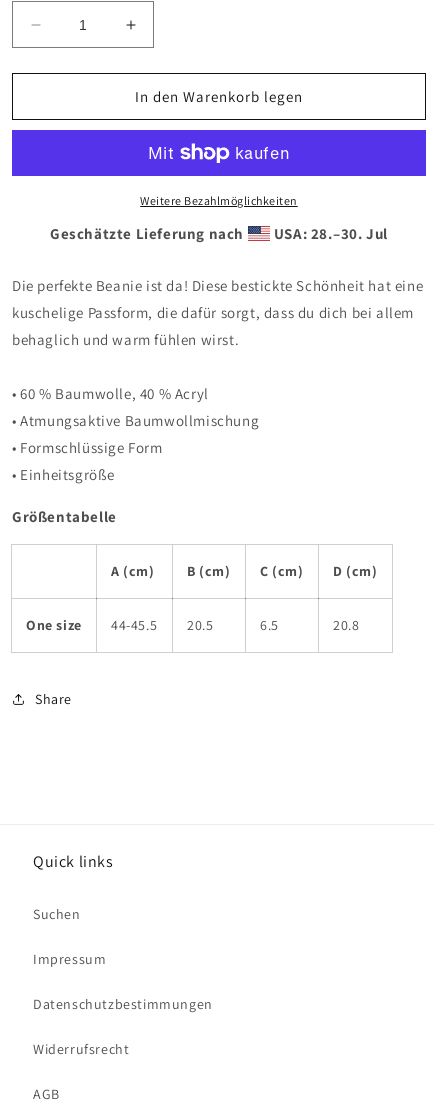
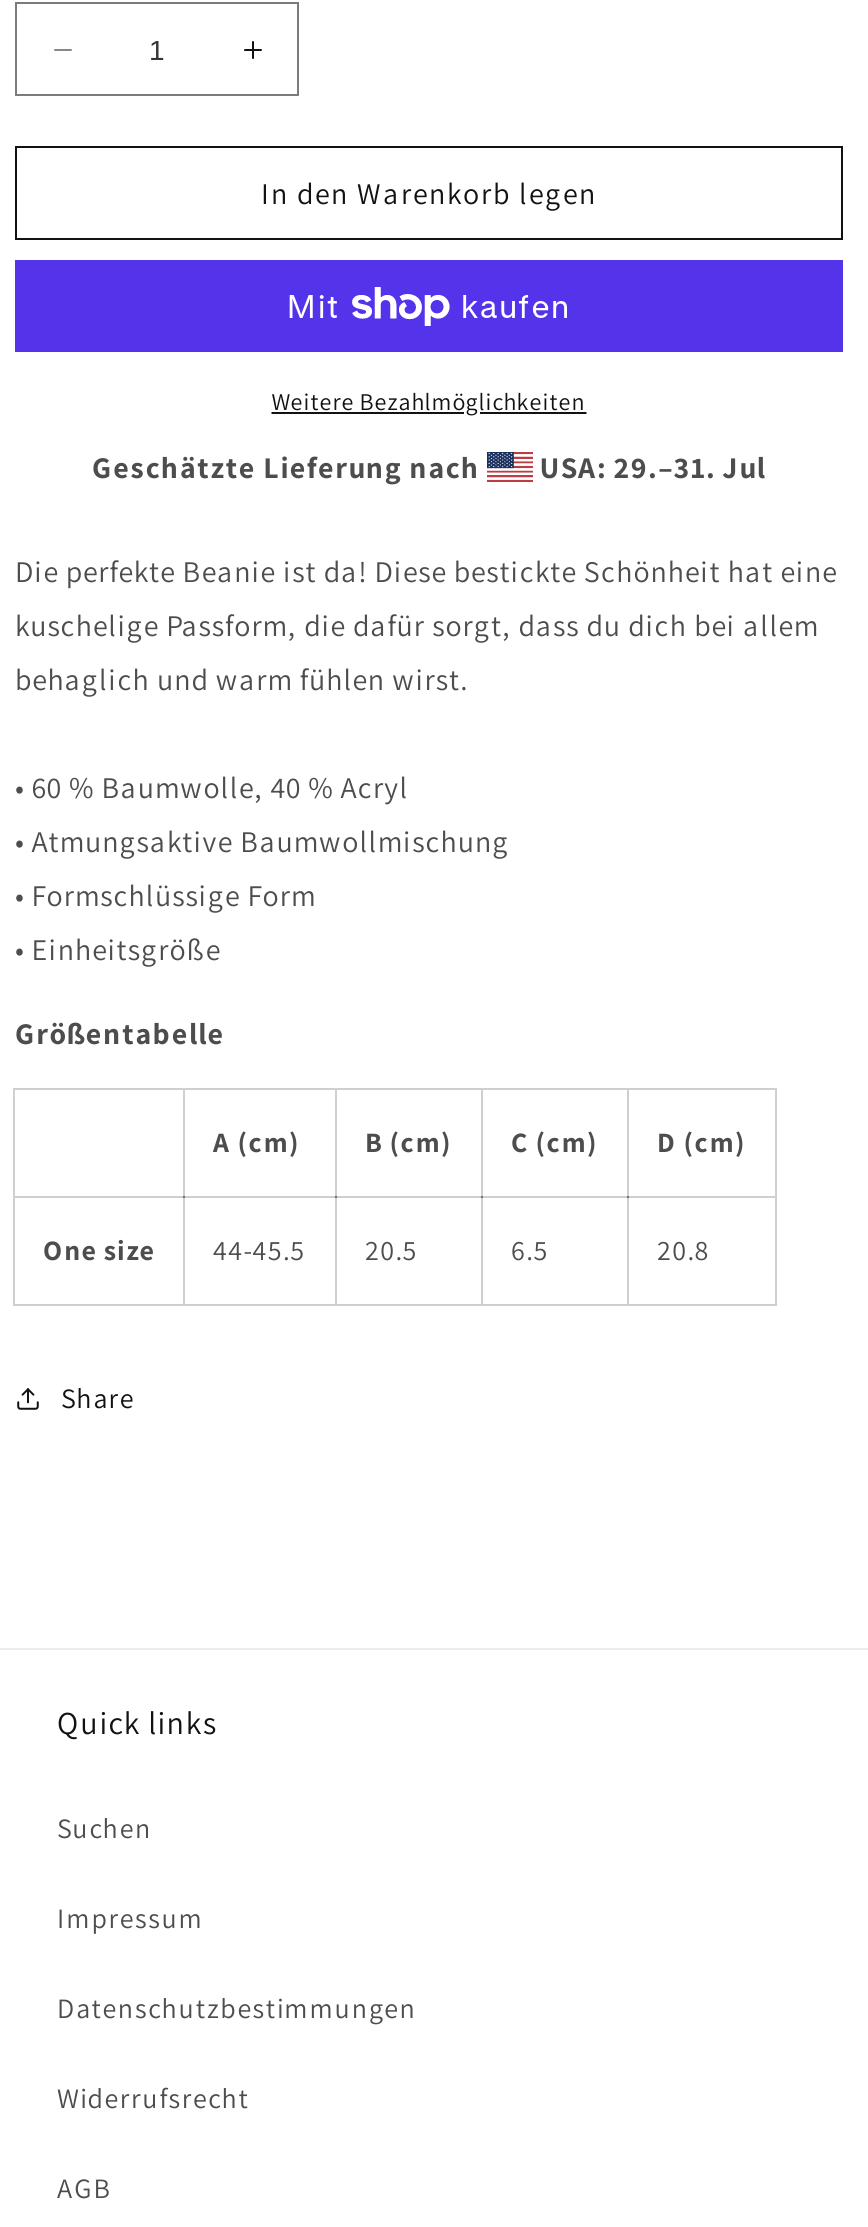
[50,224,388,243] Geschätzte Lieferung nach USA: 28.–30. Jul -> [92,448,766,486] Geschätzte Lieferung nach USA: 29.–31. Jul

